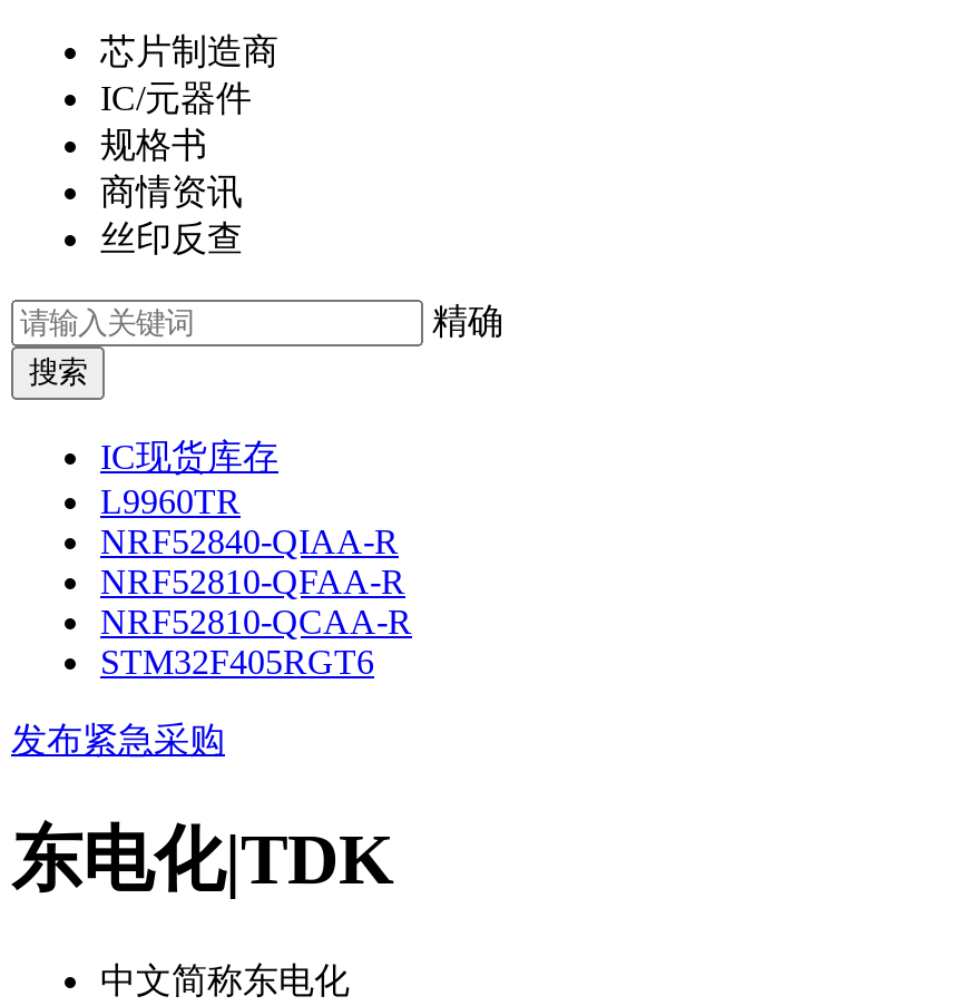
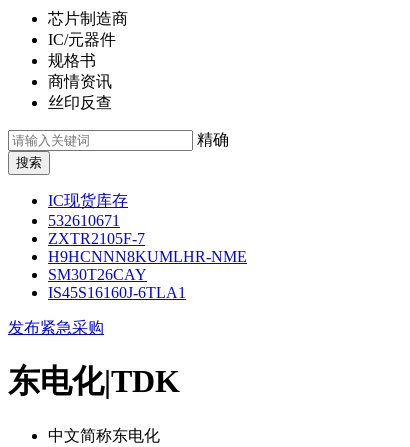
[100,482,412,681] L9960TR | NRF52840-QIAA-R | NRF52810-QFAA-R | NRF52810-QCAA-R | STM32F405RGT6 -> [48,212,247,301] 532610671 | ZXTR2105F-7 | H9HCNNN8KUMLHR-NME | SM30T26CAY | IS45S16160J-6TLA1

